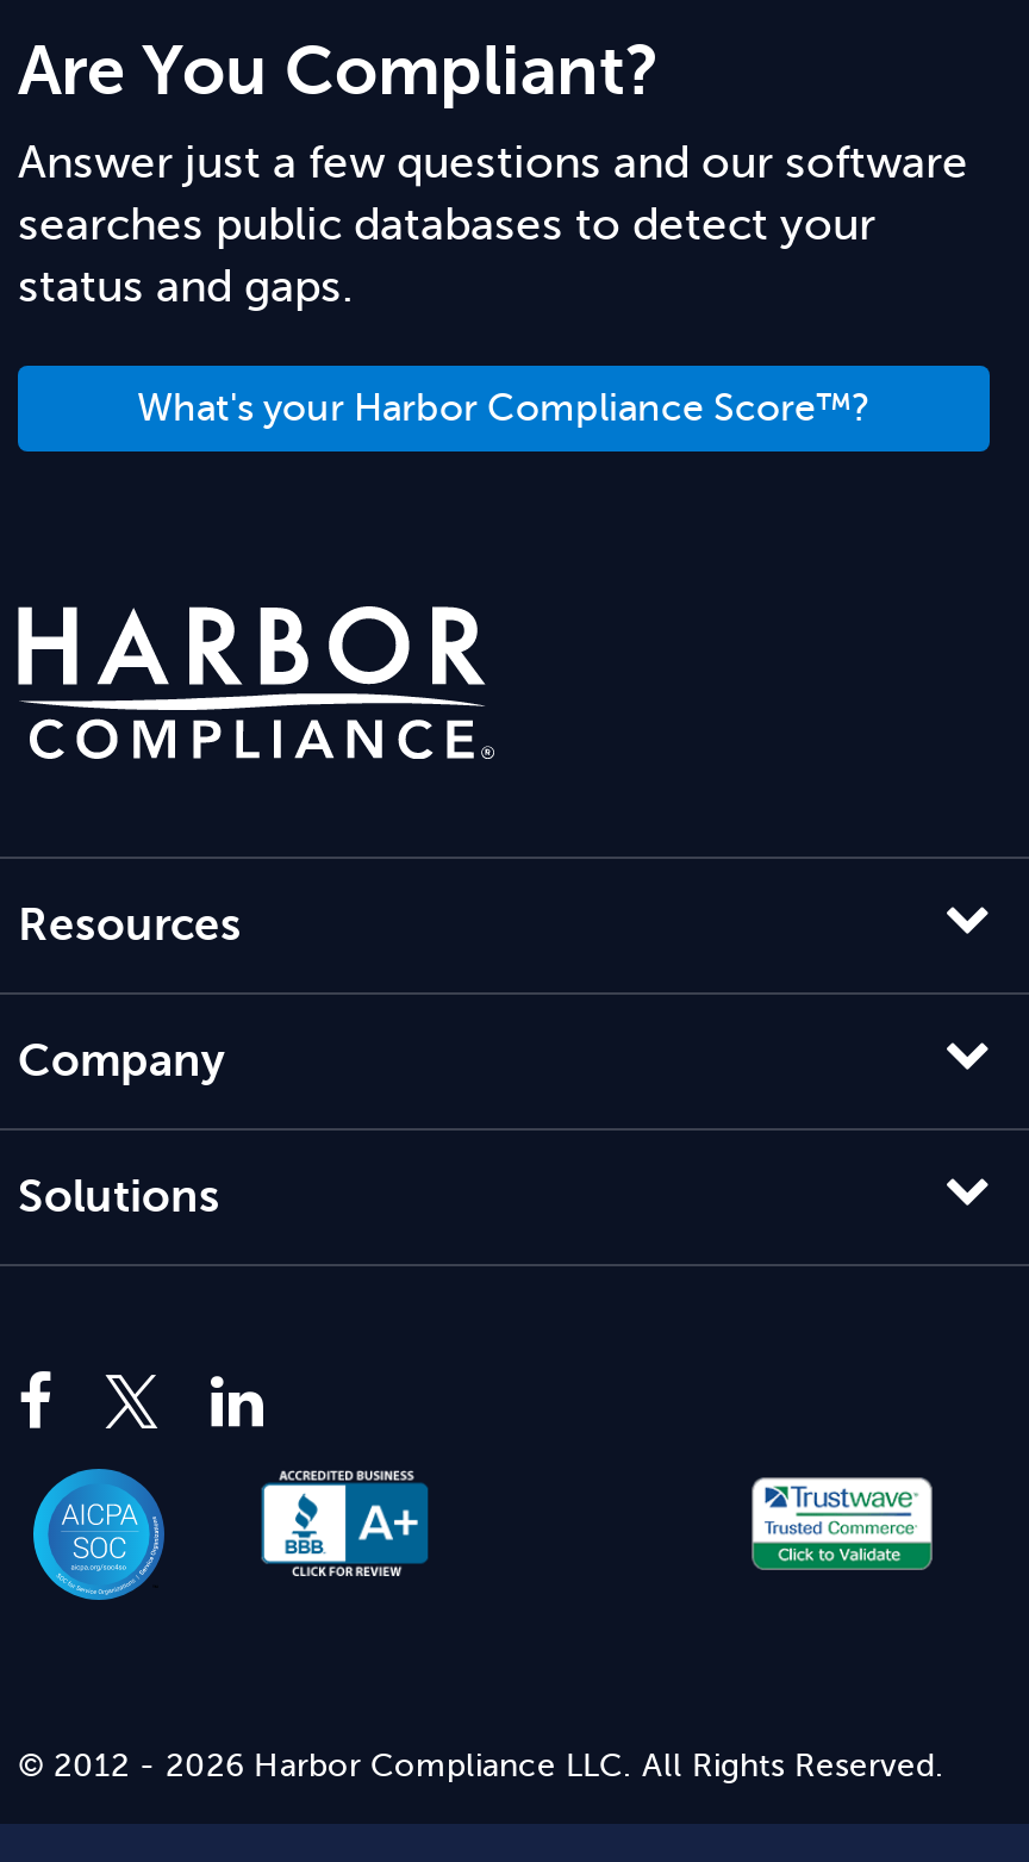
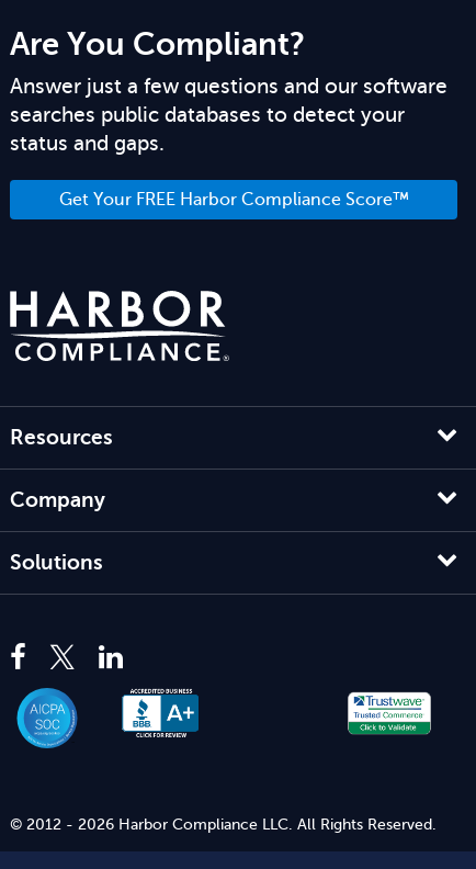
[137,387,871,430] What's your Harbor Compliance Score™? -> [59,190,409,210] Get Your FREE Harbor Compliance Score™

